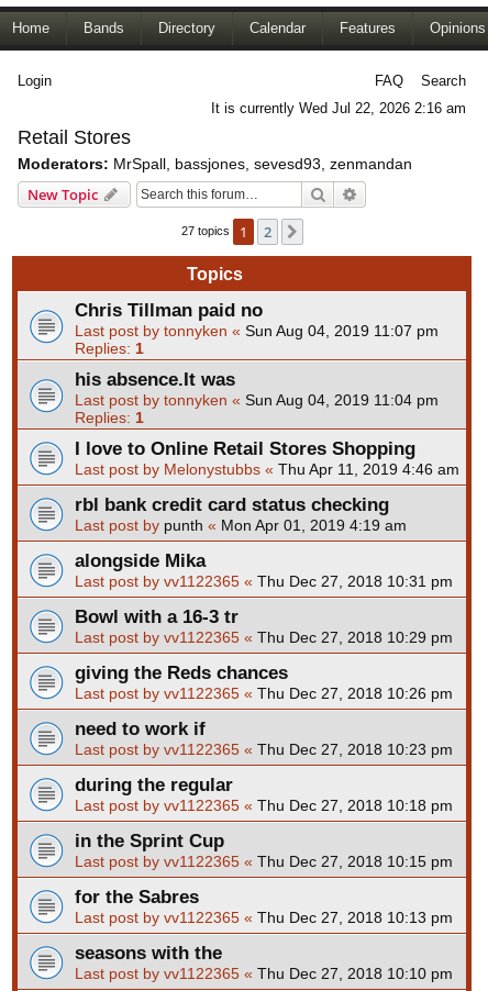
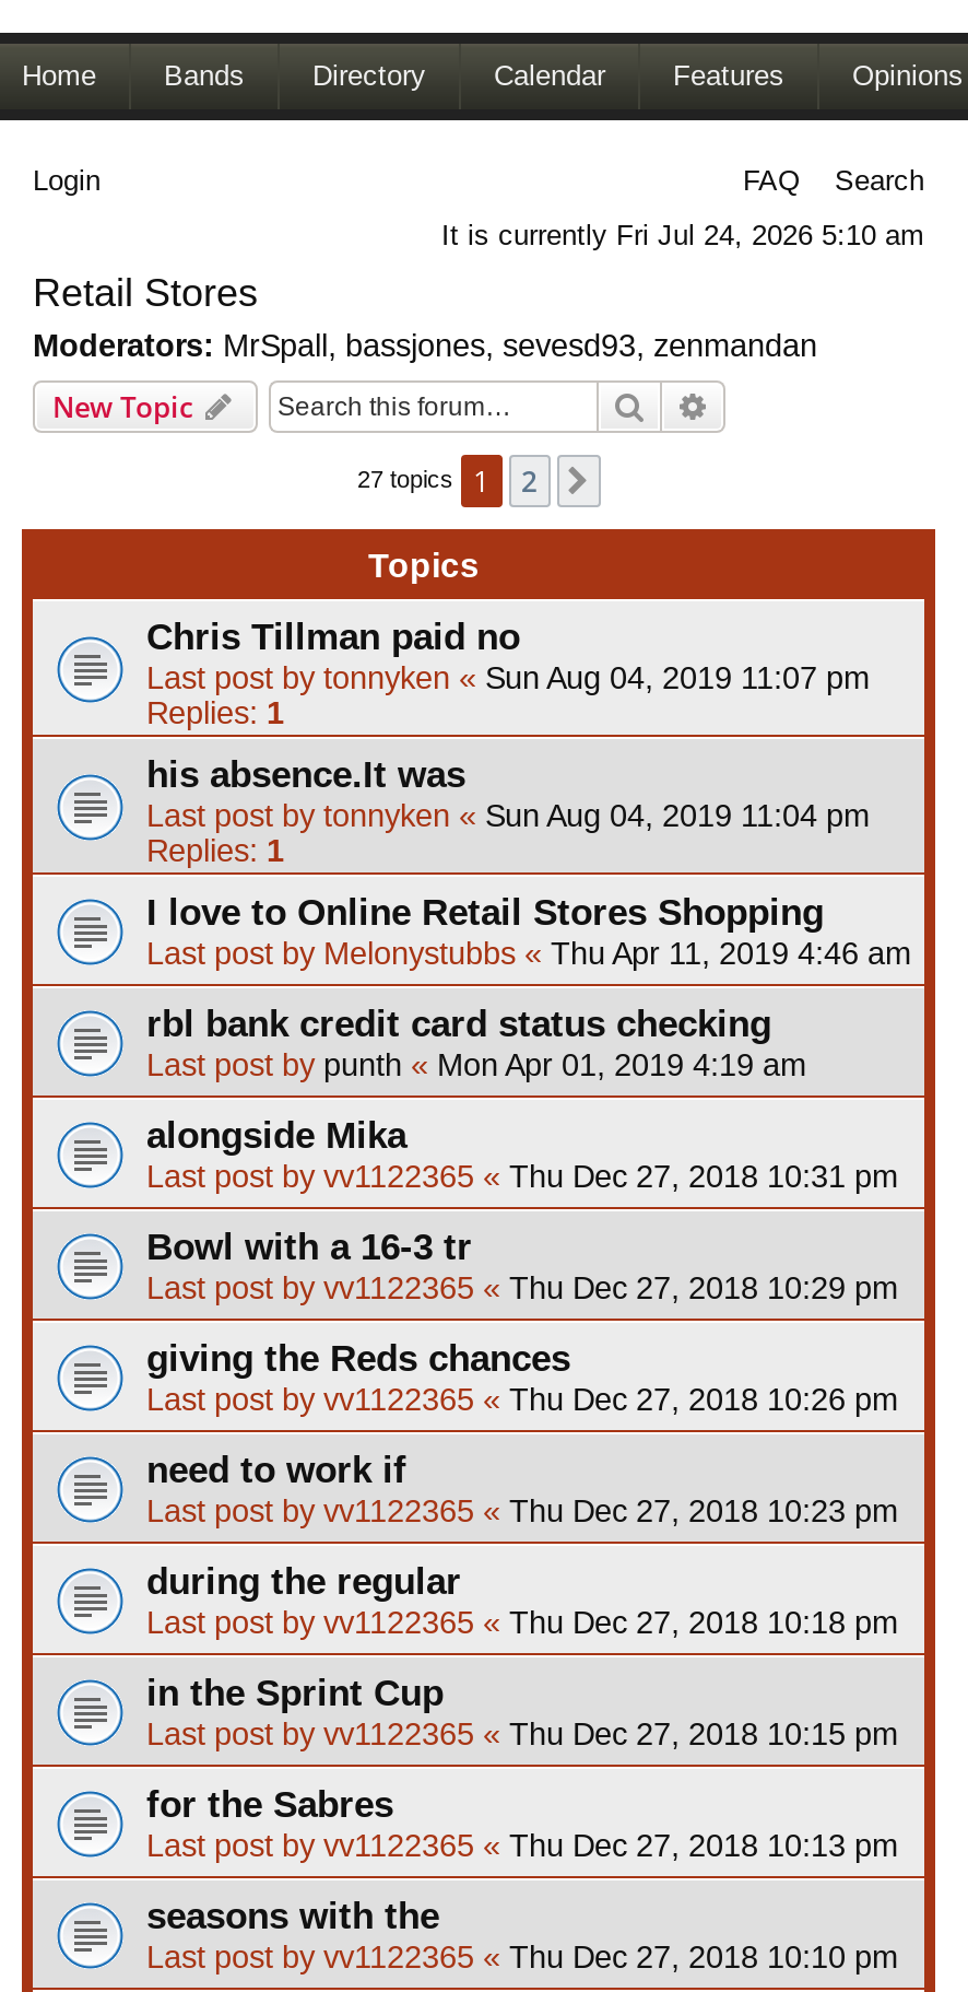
[211,100,466,116] It is currently Wed Jul 22, 2026 2:16 am -> [441,219,924,251] It is currently Fri Jul 24, 2026 5:10 am

